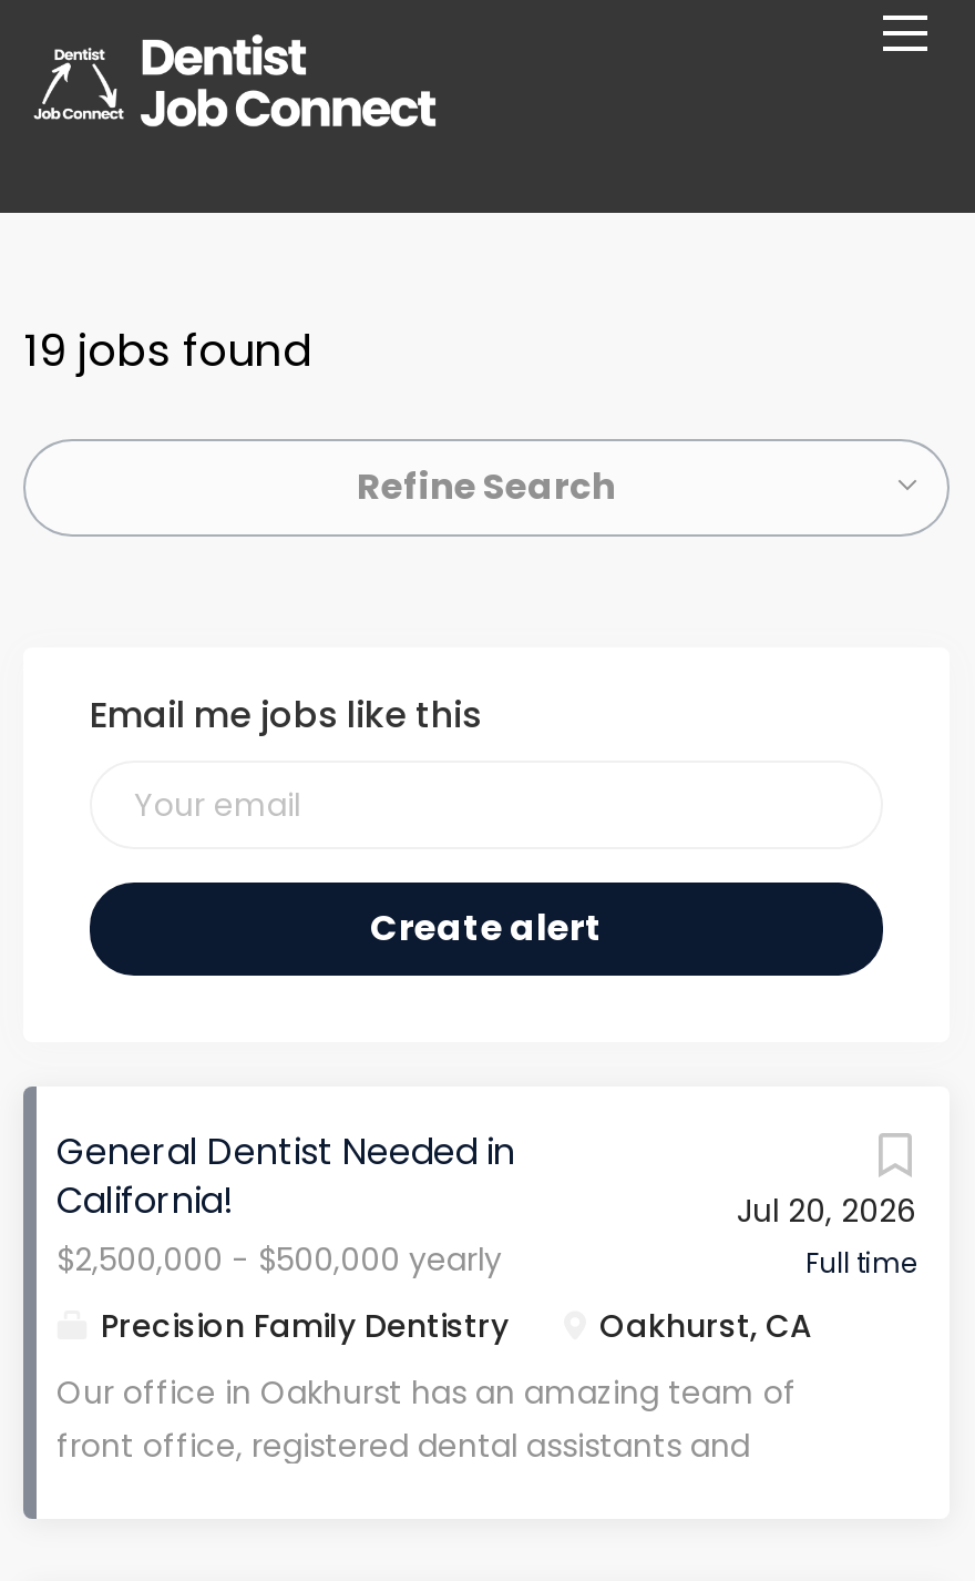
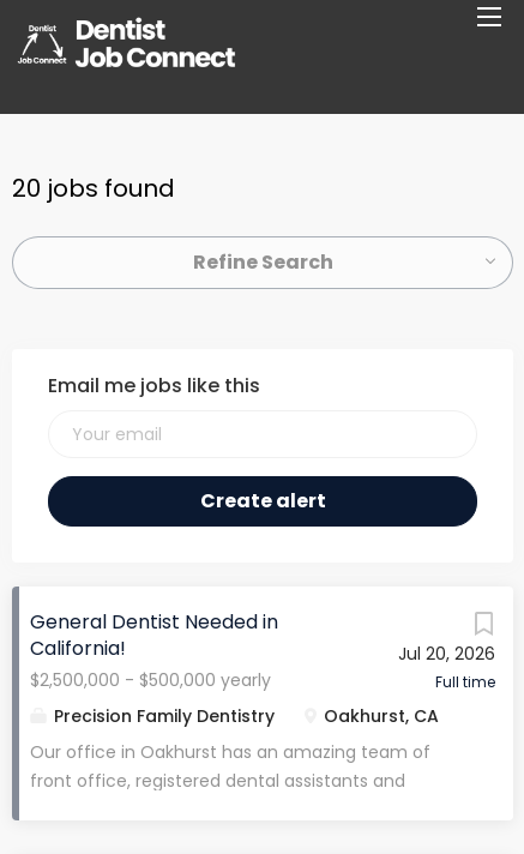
[23,319,314,381] 19 jobs found -> [12,172,175,205] 20 jobs found

